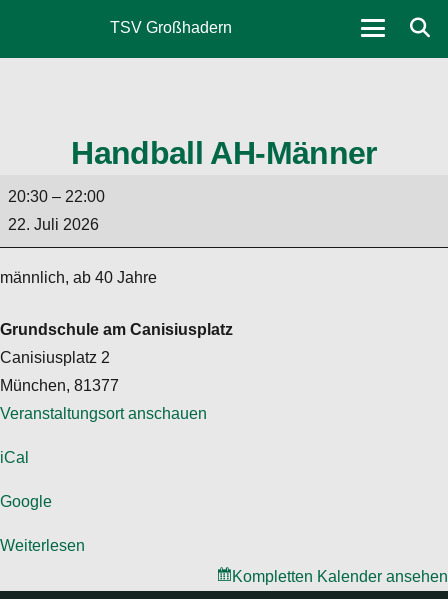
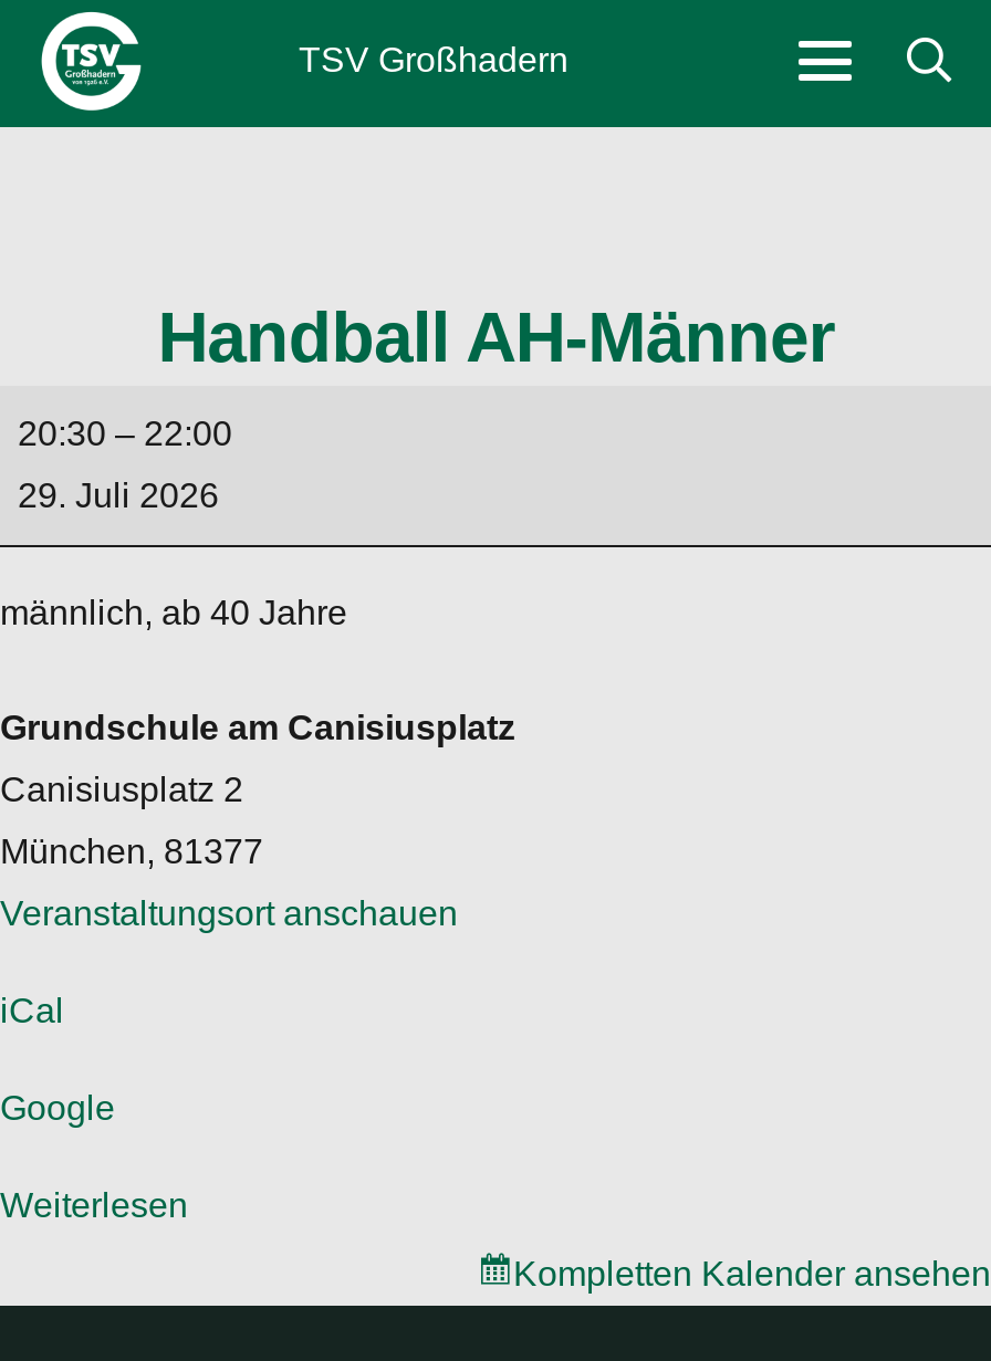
none -> [40,10,144,114] [image]
[8,216,99,233] 22. Juli 2026 -> [18,476,219,514] 29. Juli 2026

